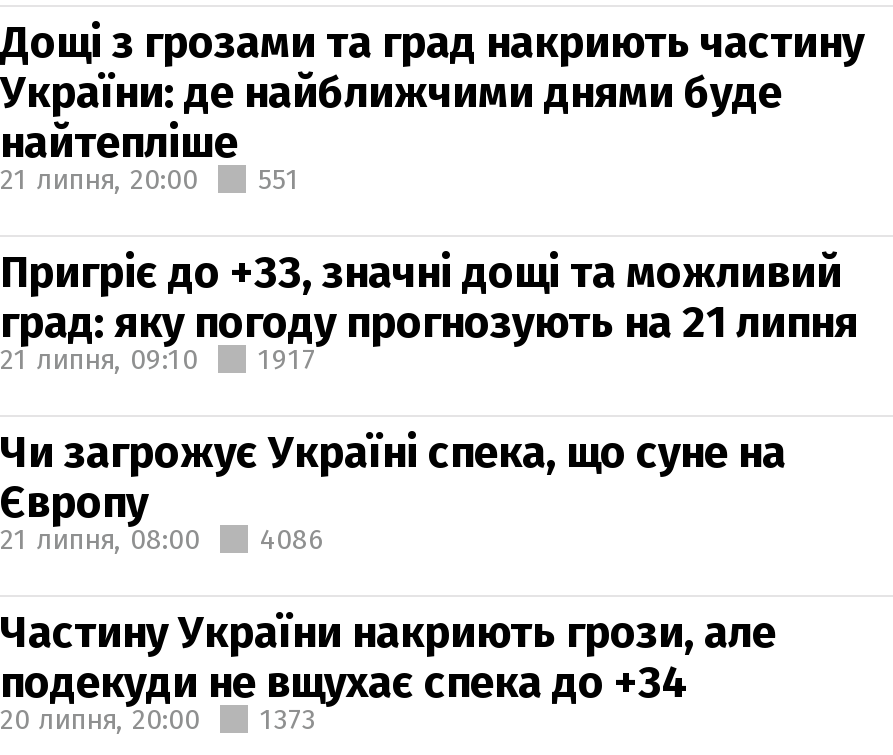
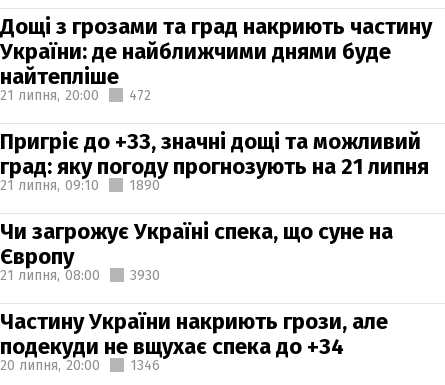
[0,162,300,196] 21 липня, 20:00 551 -> [0,86,151,103] 21 липня, 20:00 472
[258,342,316,376] 1917 -> [129,176,160,193] 1890
[0,522,324,556] 21 липня, 08:00 4086 -> [0,266,160,283] 21 липня, 08:00 3930
[0,702,316,736] 20 липня, 20:00 1373 -> [0,356,160,373] 20 липня, 20:00 1346

